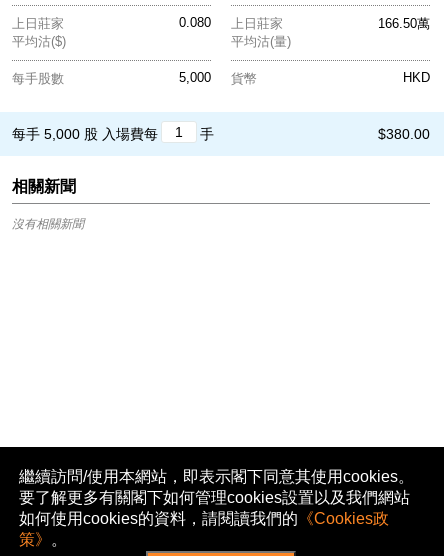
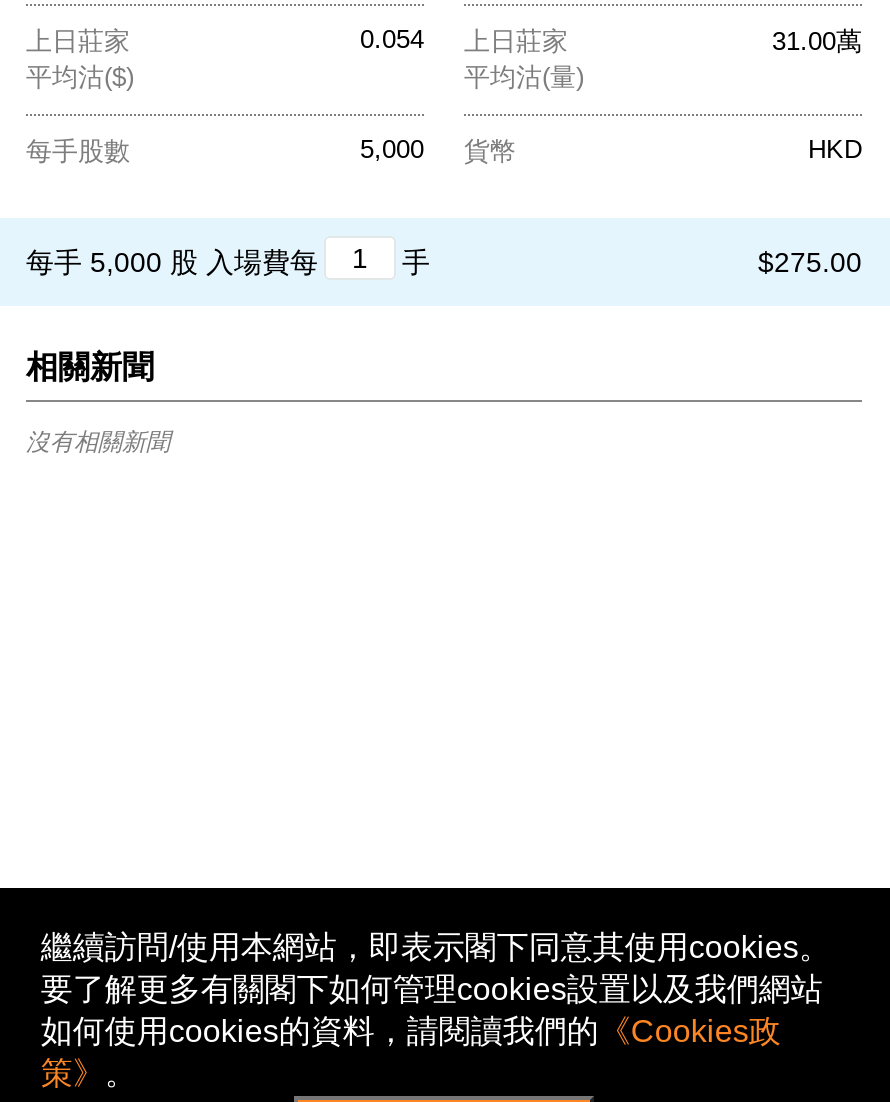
[179,15,283,31] 0.080 上日莊家 -> [360,24,568,56] 0.054 上日莊家
[378,16,430,31] 166.50萬 -> [772,26,862,56] 31.00萬
[378,126,430,142] $380.00 -> [758,246,862,278] $275.00

